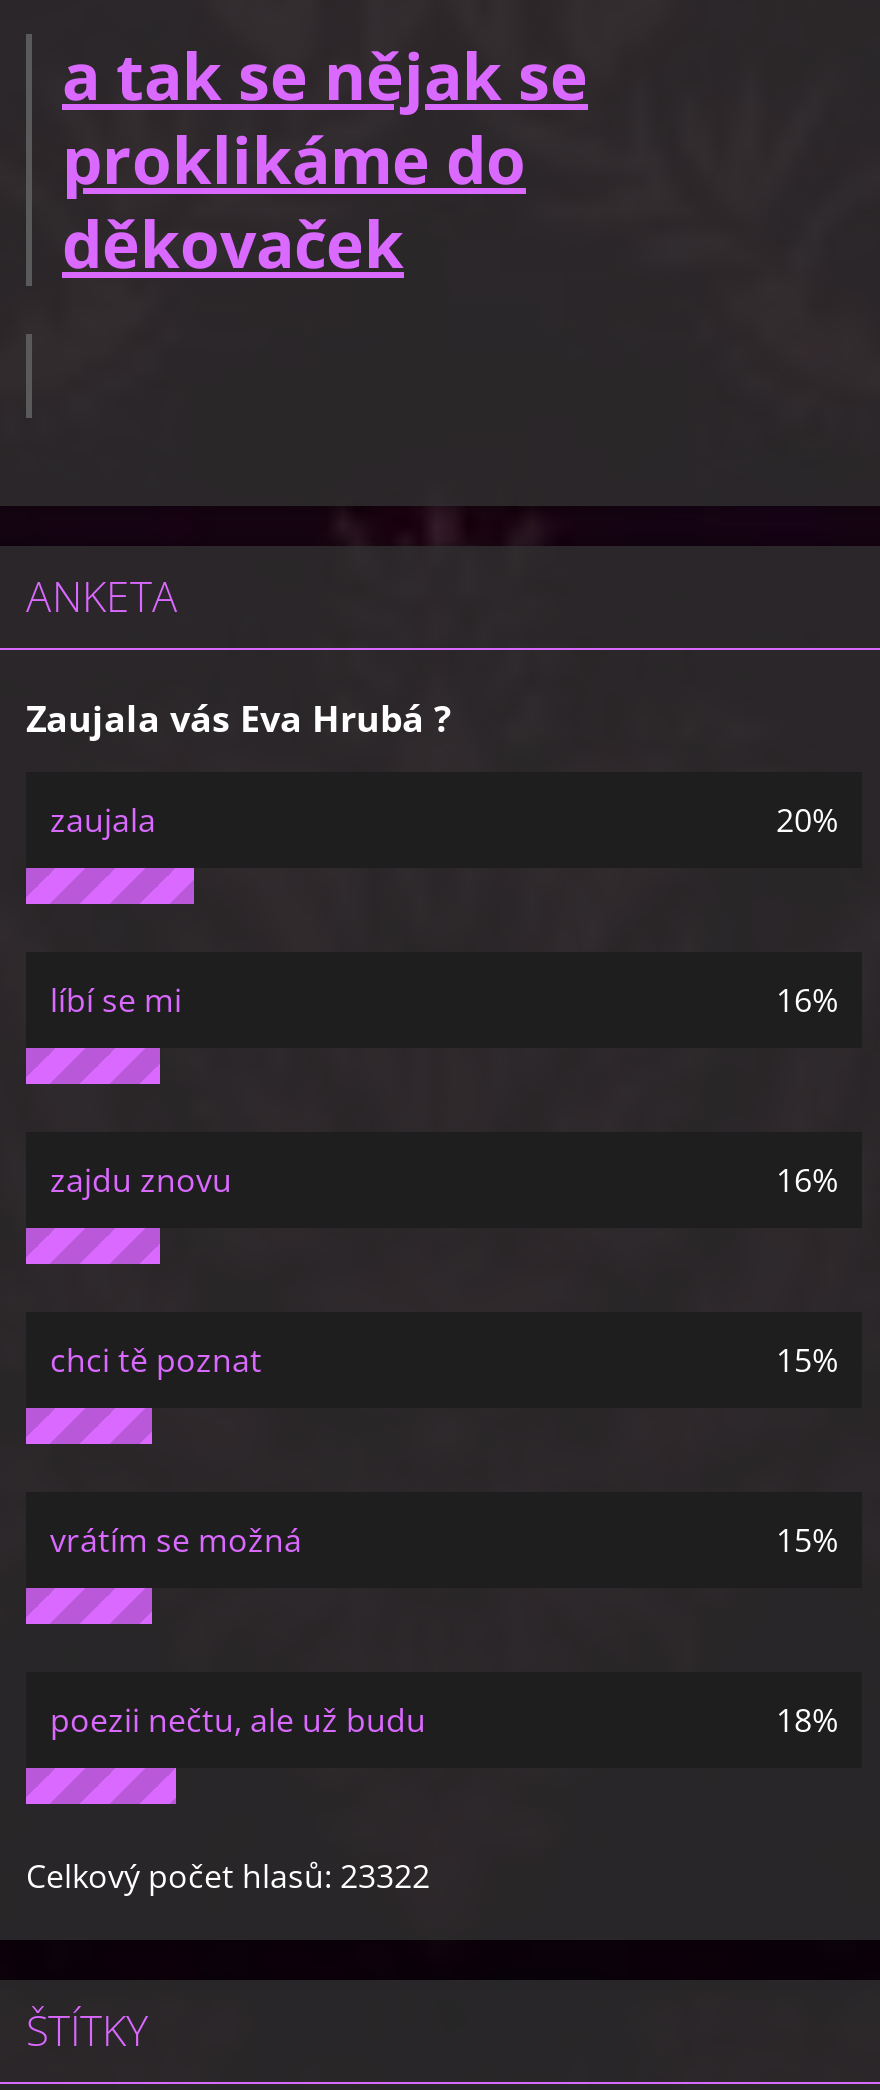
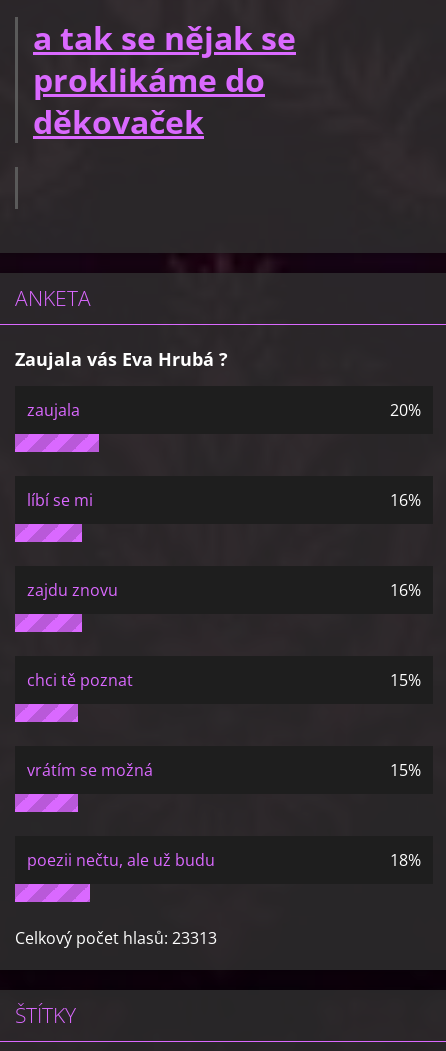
[26,1854,430,1898] Celkový počet hlasů: 23322 -> [15,927,217,949] Celkový počet hlasů: 23313

